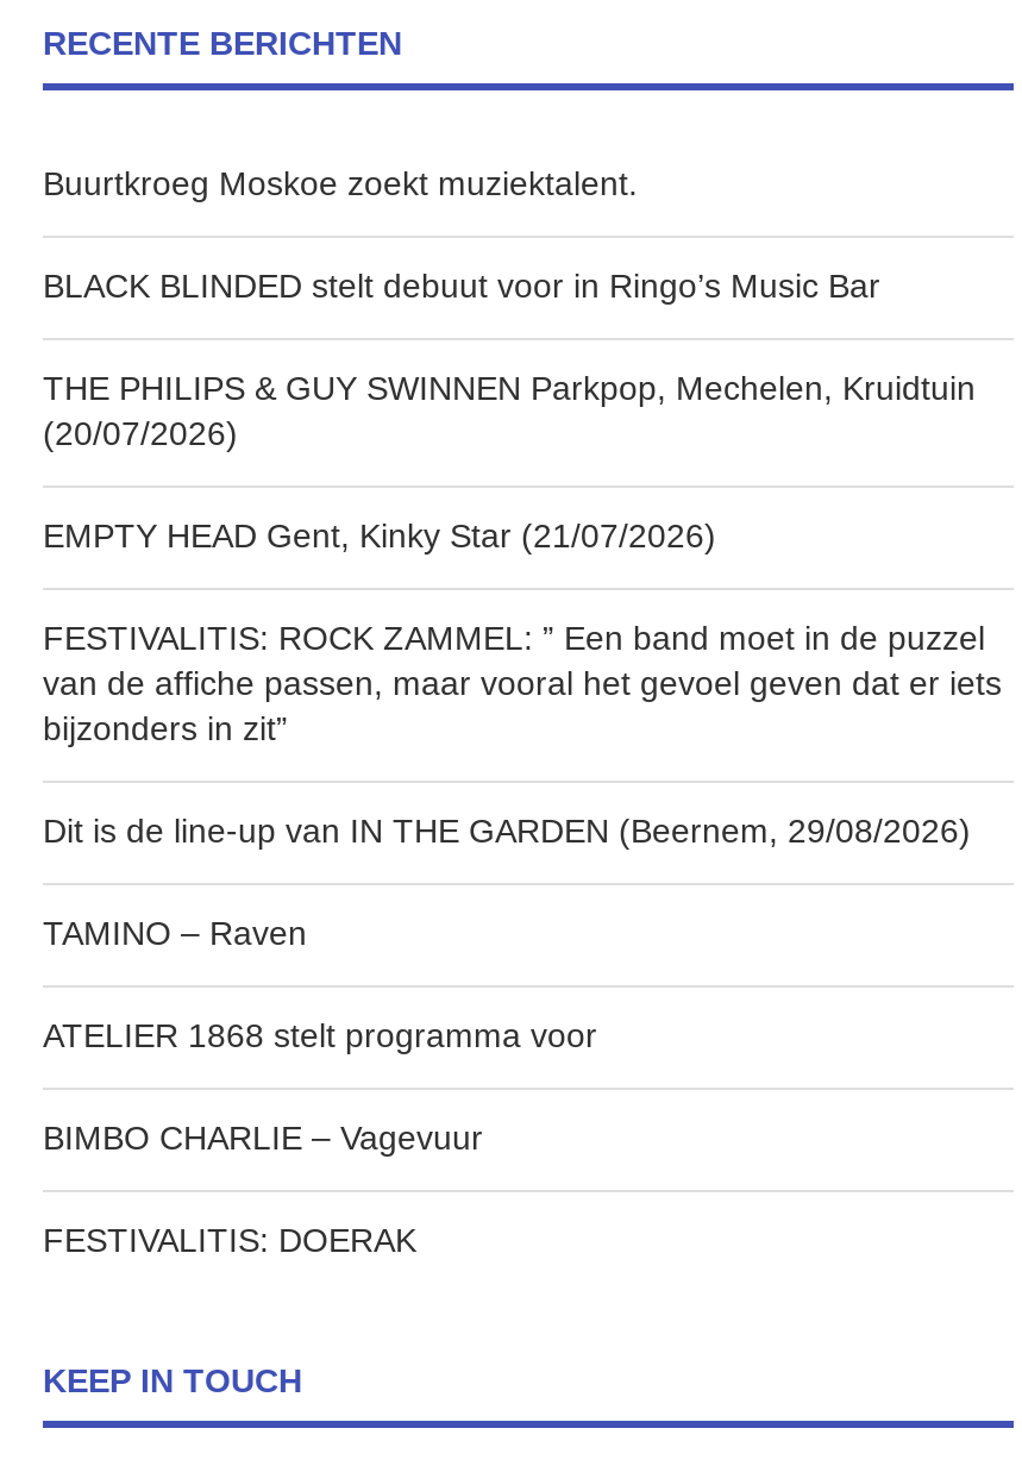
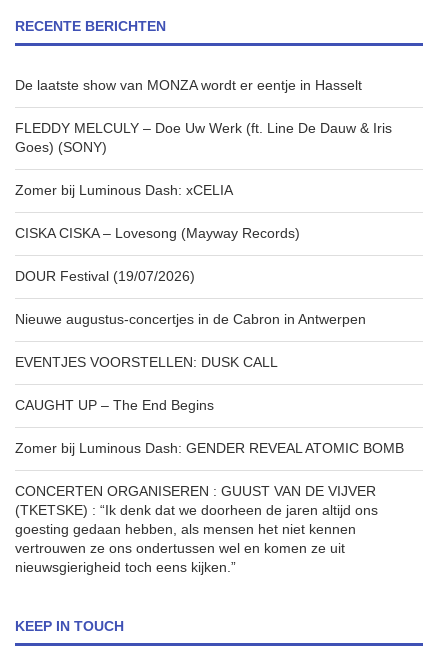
[43,165,638,203] Buurtkroeg Moskoe zoekt muziektalent. -> [15,77,362,93] De laatste show van MONZA wordt er eentje in Hasselt
[43,267,880,306] BLACK BLINDED stelt debuut voor in Ringo’s Music Bar -> [15,120,392,155] FLEDDY MELCULY – Doe Uw Werk (ft. Line De Dauw & Iris | Goes) (SONY)
[43,370,976,453] THE PHILIPS & GUY SWINNEN Parkpop, Mechelen, Kruidtuin | (20/07/2026) -> [15,182,233,198] Zomer bij Luminous Dash: xCELIA
[43,517,716,555] EMPTY HEAD Gent, Kinky Star (21/07/2026) -> [15,225,300,241] CISKA CISKA – Lovesong (Mayway Records)
[43,620,1002,748] FESTIVALITIS: ROCK ZAMMEL: ” Een band moet in de puzzel | van de affiche passen, maar vooral het gevoel geven dat er iets | bijzonders in zit” -> [15,268,195,284] DOUR Festival (19/07/2026)
[43,812,971,851] Dit is de line-up van IN THE GARDEN (Beernem, 29/08/2026) -> [15,311,366,327] Nieuwe augustus-concertjes in de Cabron in Antwerpen
[43,915,307,953] TAMINO – Raven -> [15,354,278,370] EVENTJES VOORSTELLEN: DUSK CALL
[43,1017,597,1055] ATELIER 1868 stelt programma voor -> [15,397,214,413] CAUGHT UP – The End Begins
[43,1119,483,1158] BIMBO CHARLIE – Vagevuur -> [15,440,404,456] Zomer bij Luminous Dash: GENDER REVEAL ATOMIC BOMB
[43,1222,416,1260] FESTIVALITIS: DOERAK -> [15,483,378,575] CONCERTEN ORGANISEREN : GUUST VAN DE VIJVER | (TKETSKE) : “Ik denk dat we doorheen de jaren altijd ons | goesting gedaan hebben, als mensen het niet kennen | vertrouwen ze ons ondertussen wel en komen ze uit | nieuwsgierigheid toch eens kijken.”

